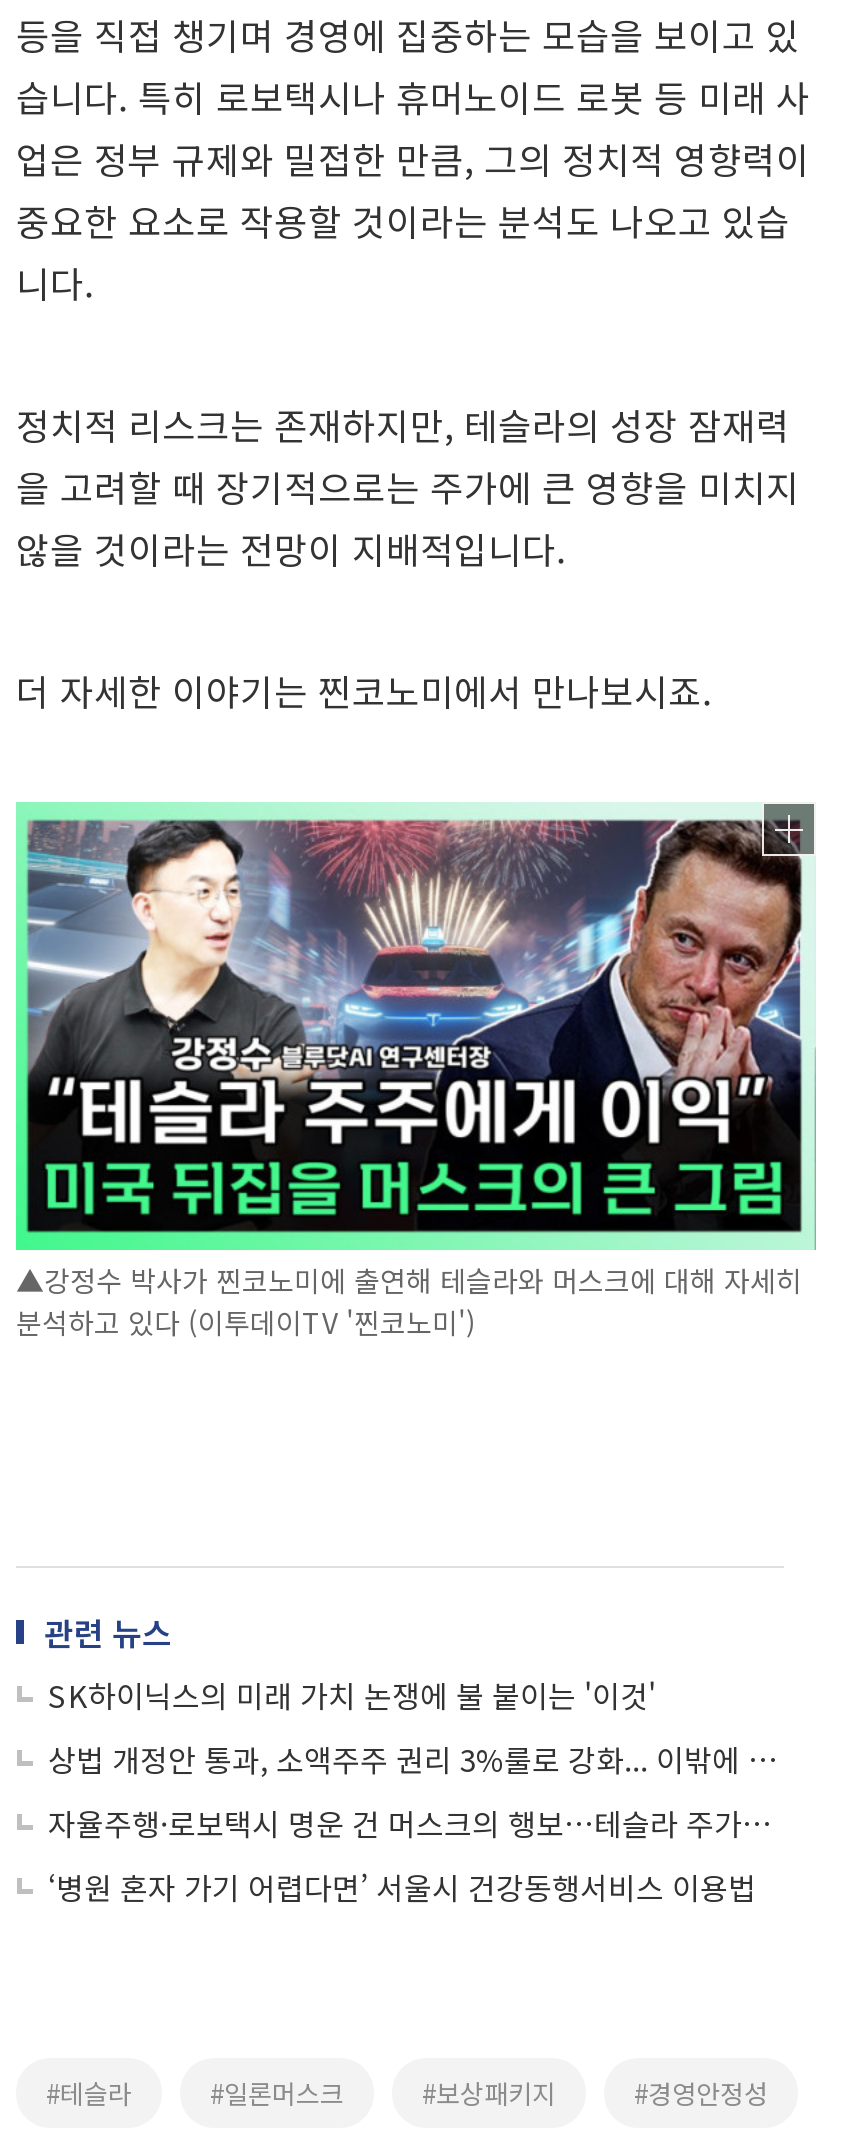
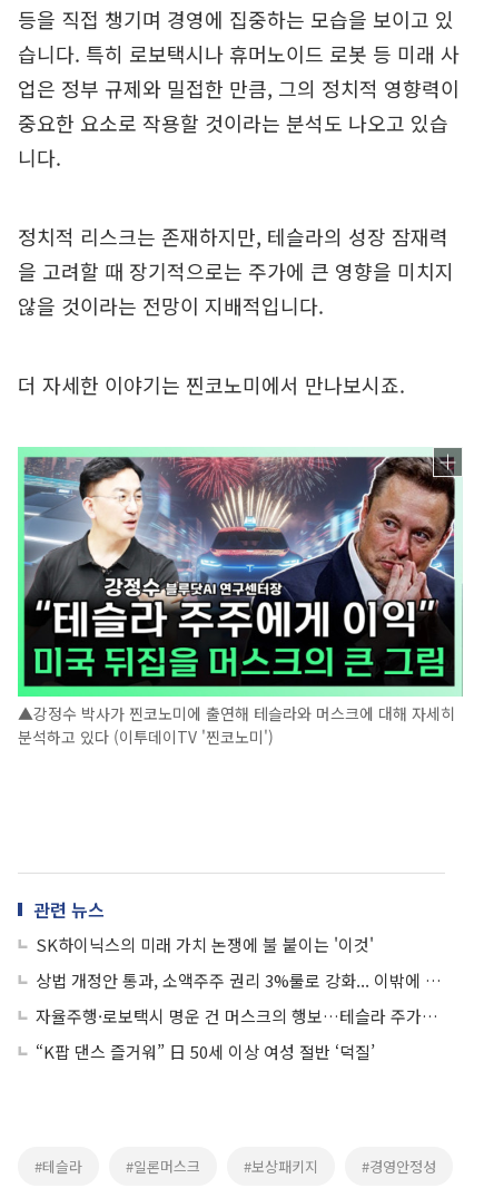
[48,1866,756,1908] ‘병원 혼자 가기 어렵다면’ 서울시 건강동행서비스 이용법 -> [36,1040,375,1063] “K팝 댄스 즐거워” 日 50세 이상 여성 절반 ‘덕질’

